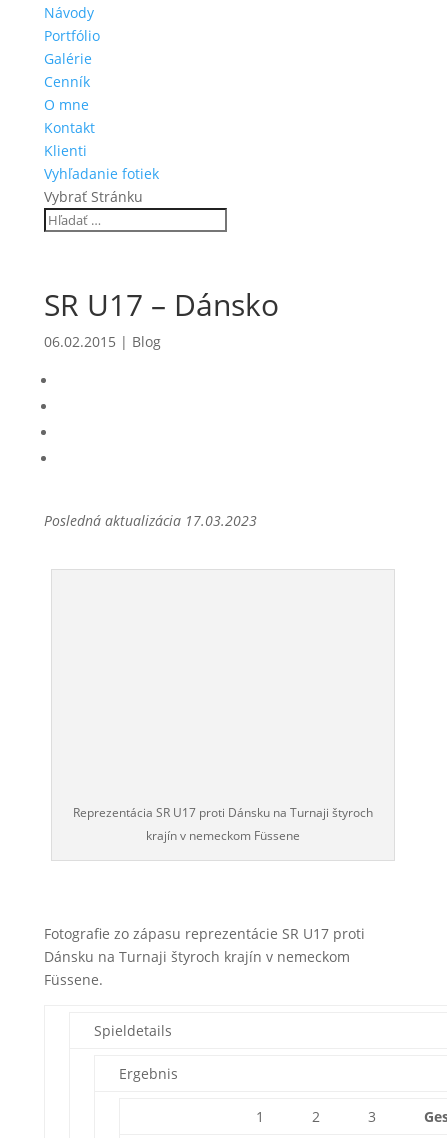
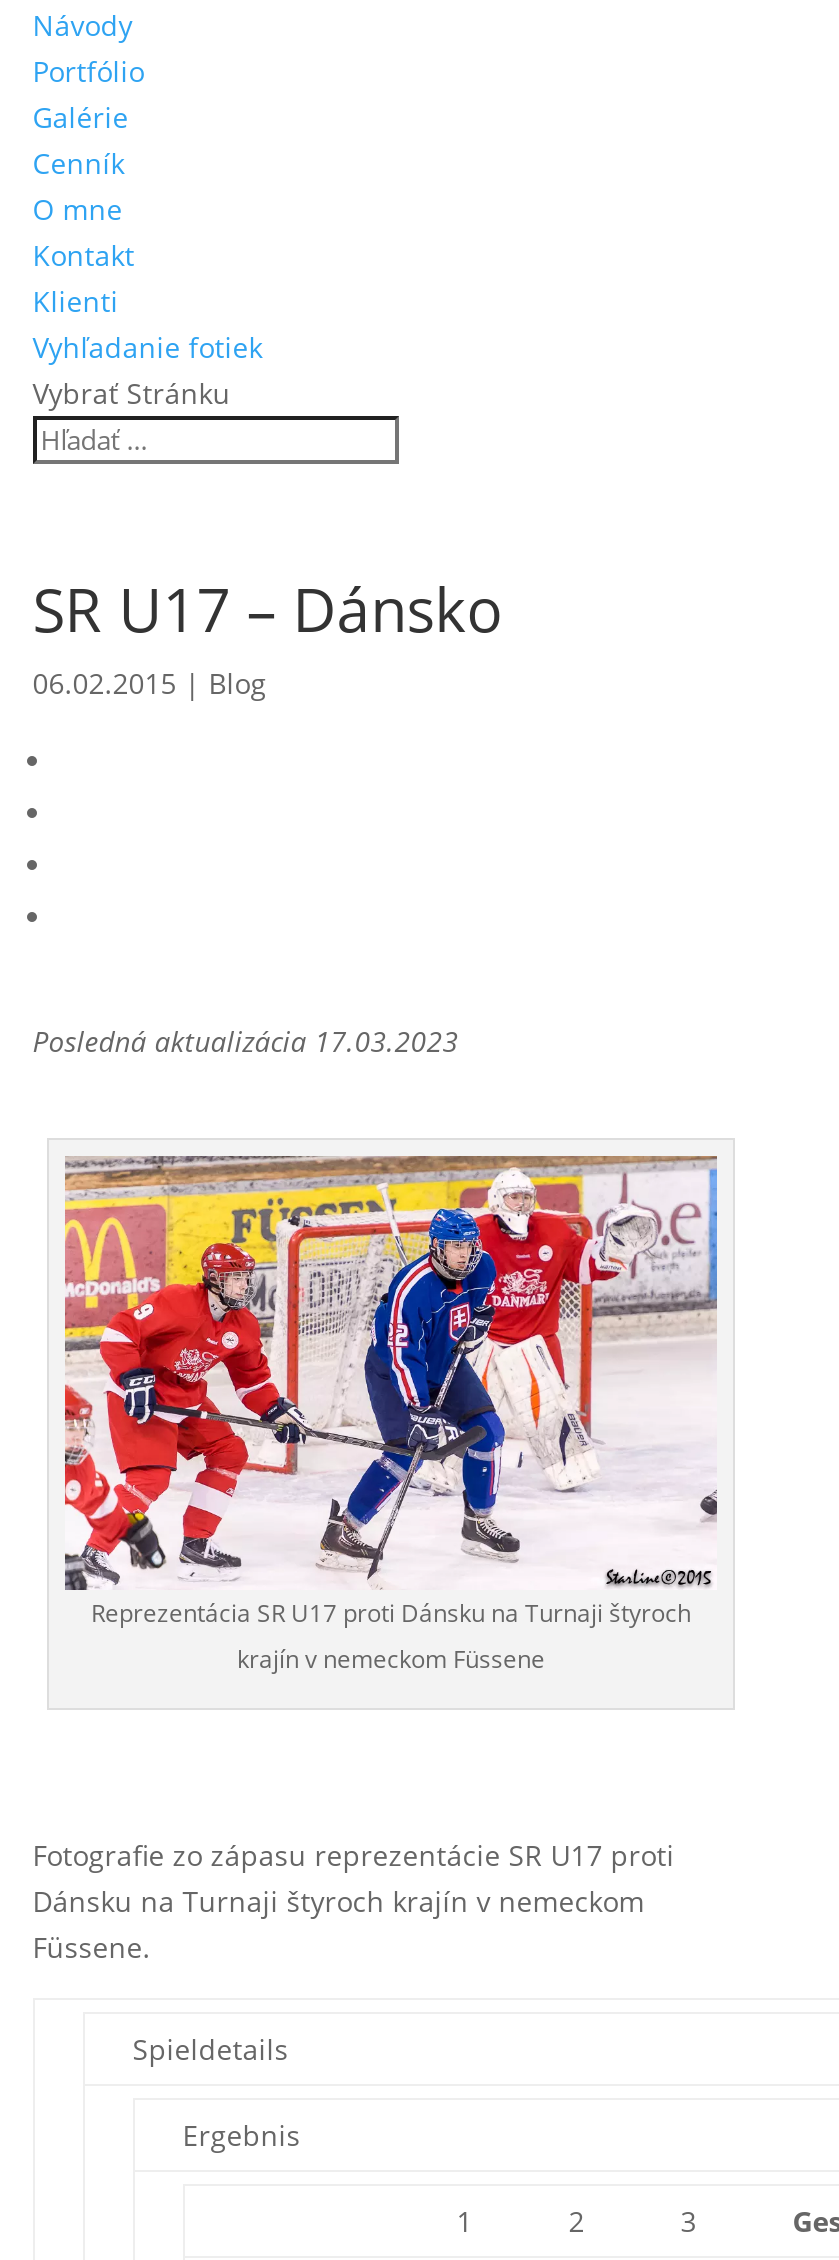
none -> [63,1154,719,1592] [image]

